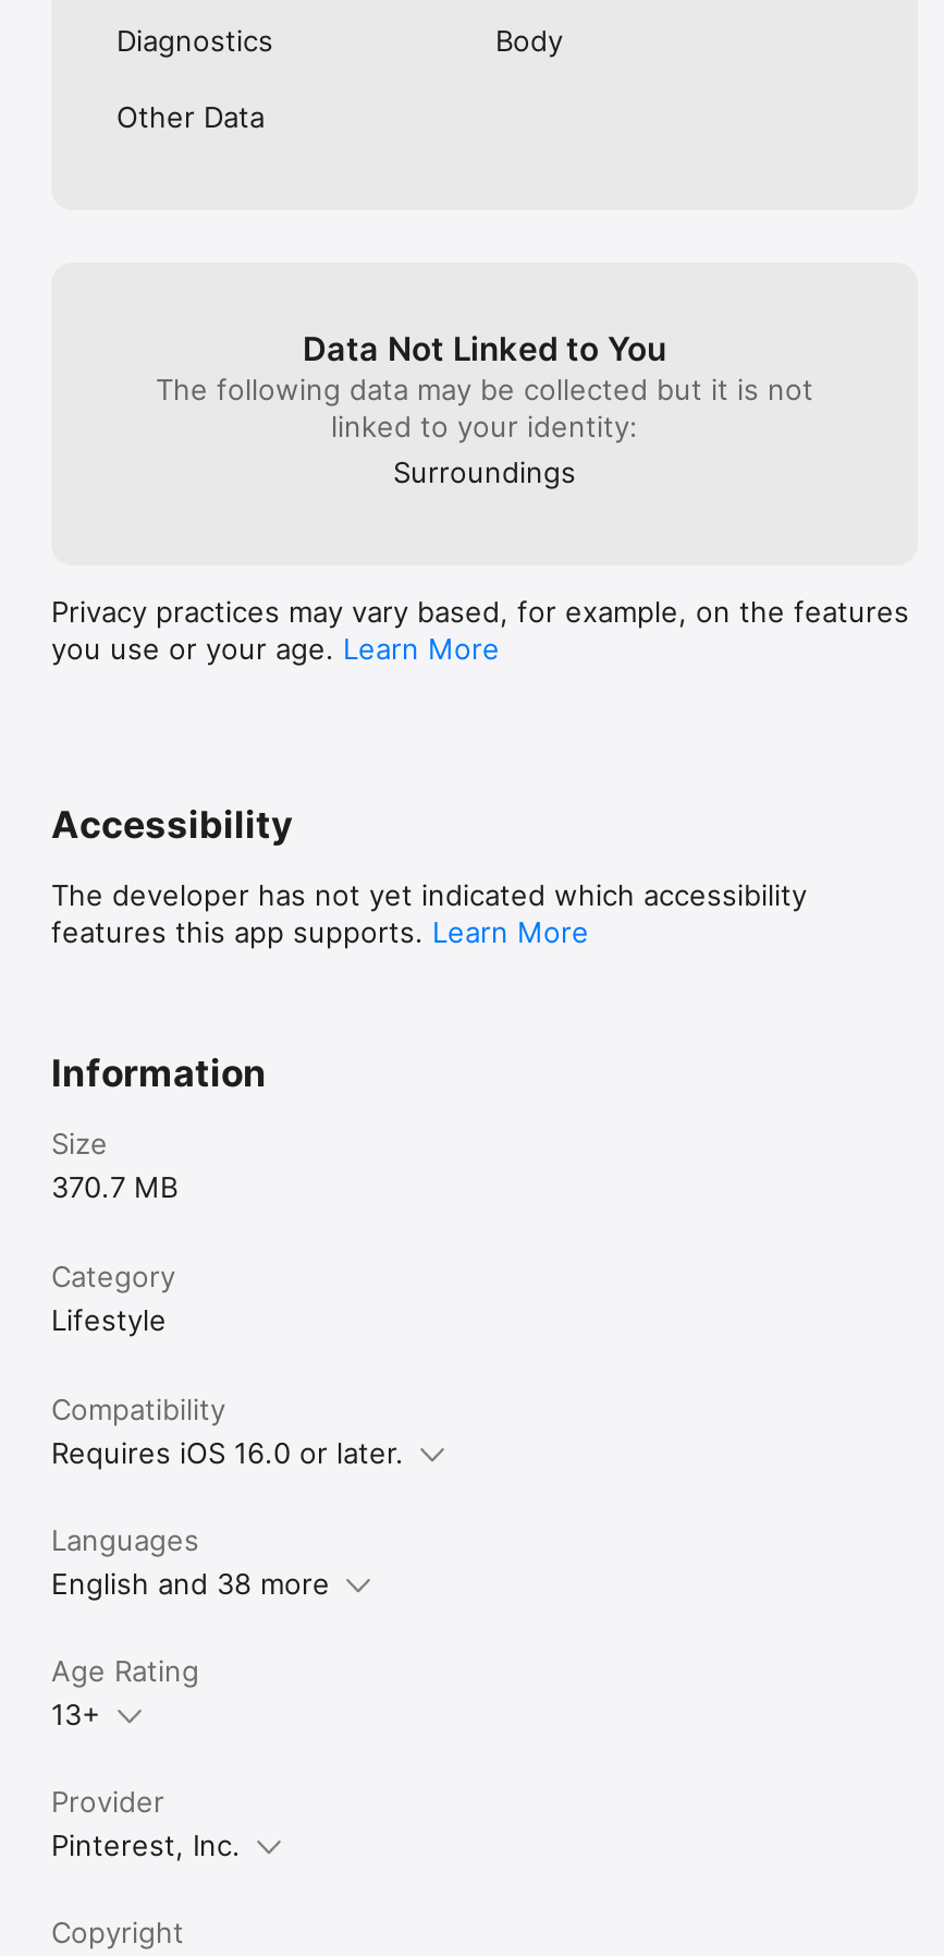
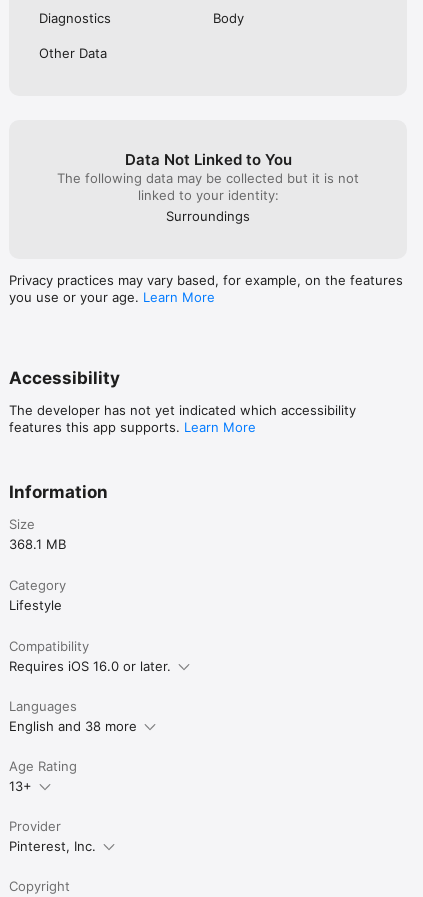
[51,1169,177,1204] 370.7 MB -> [9,536,66,552] 368.1 MB

